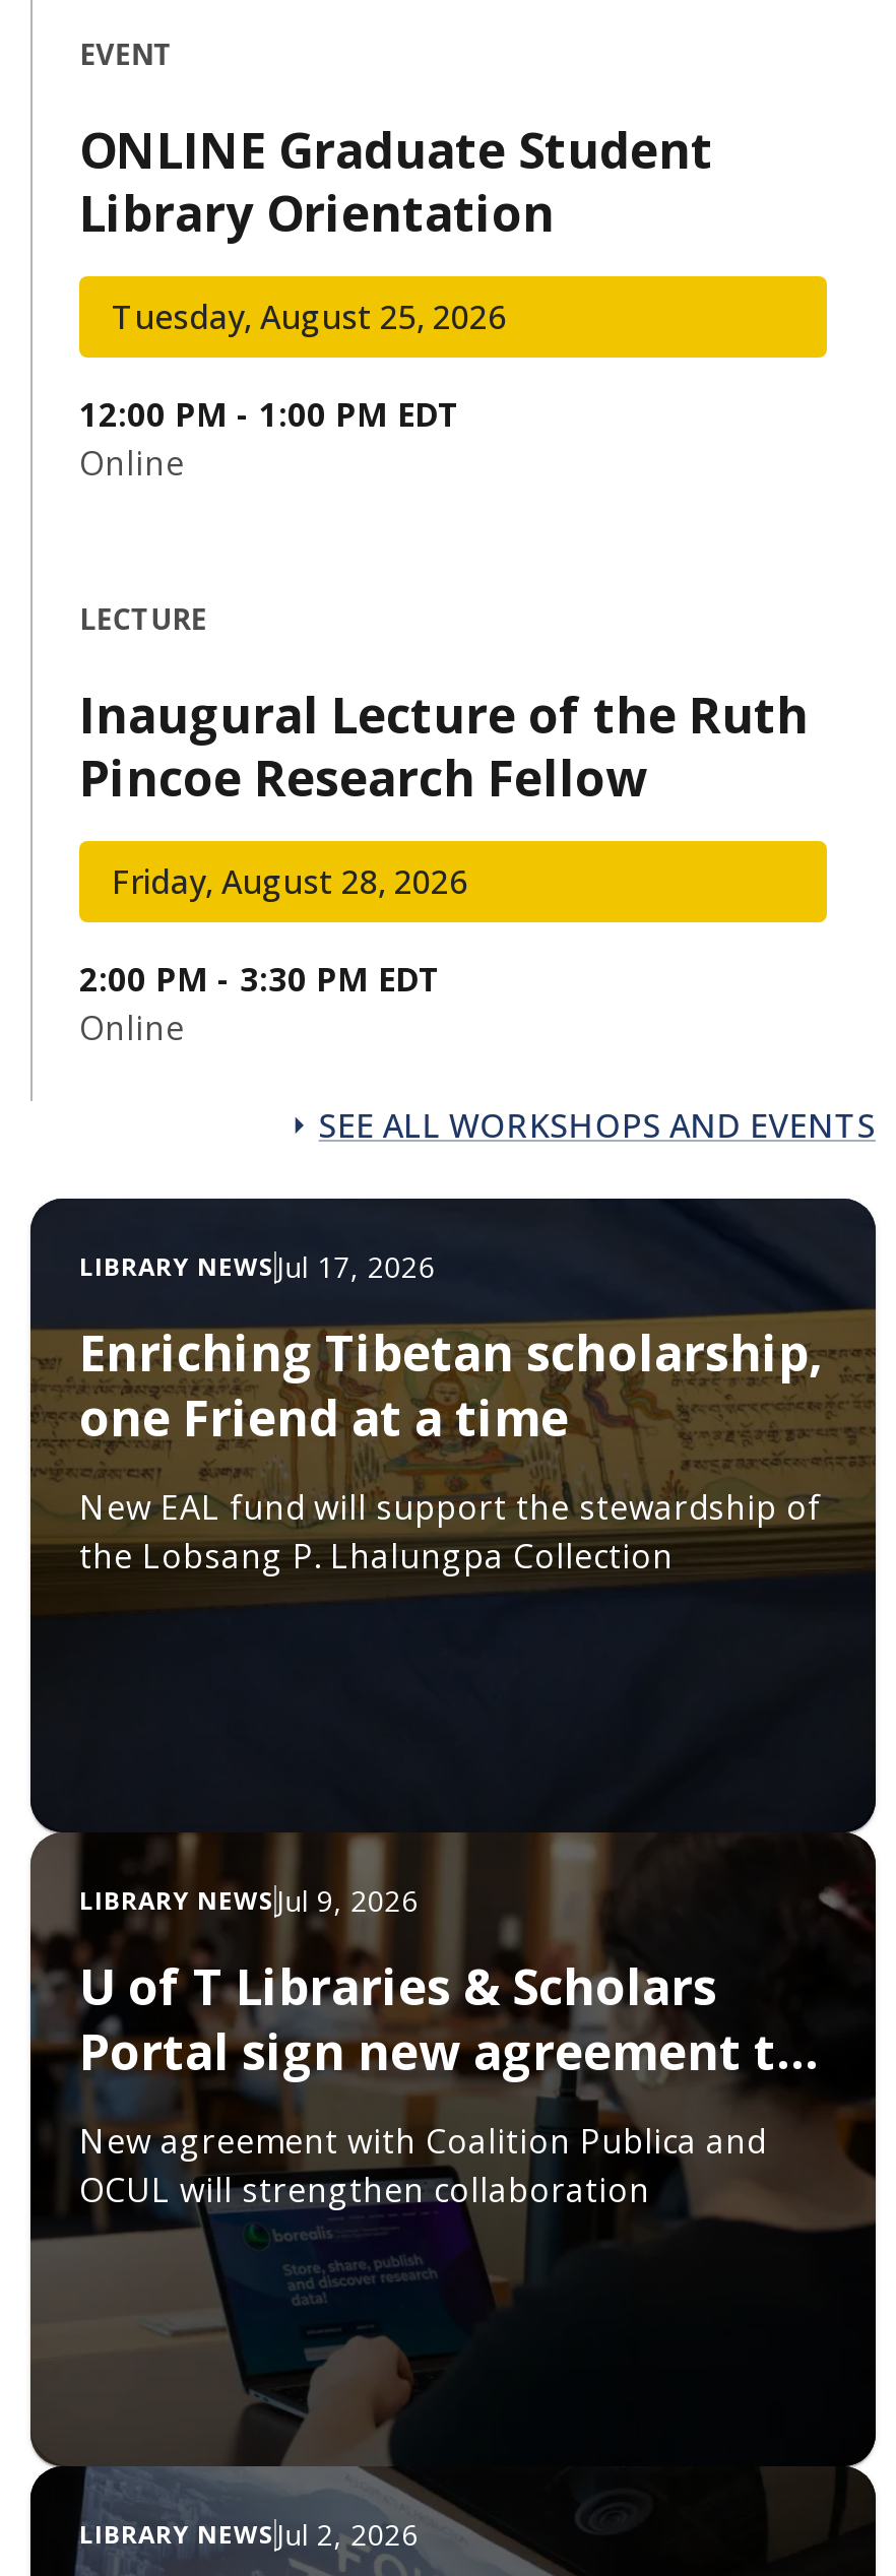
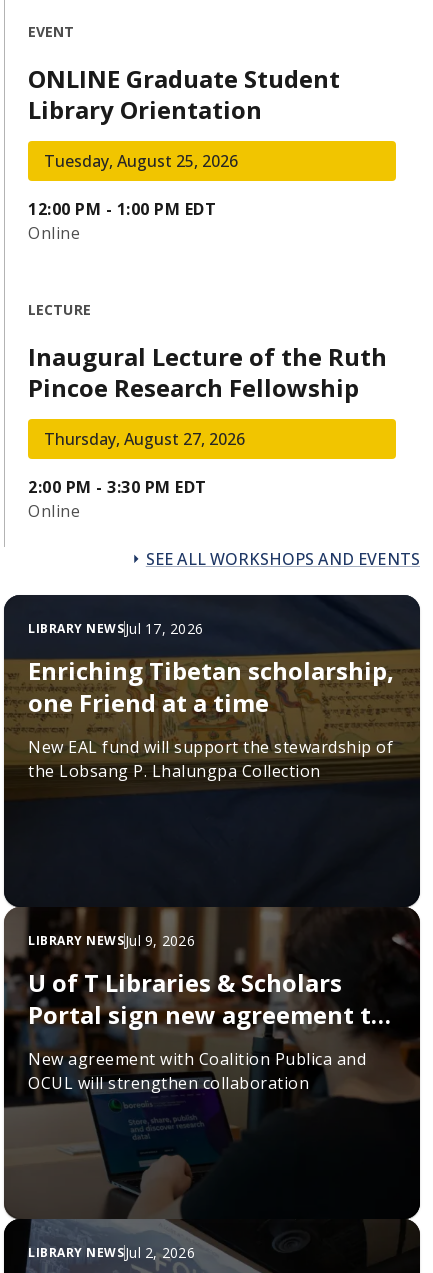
[79,743,648,810] Pincoe Research Fellow -> [28,371,359,404] Pincoe Research Fellowship
[112,859,467,903] Friday, August 28, 2026 -> [44,428,245,450] Thursday, August 27, 2026

